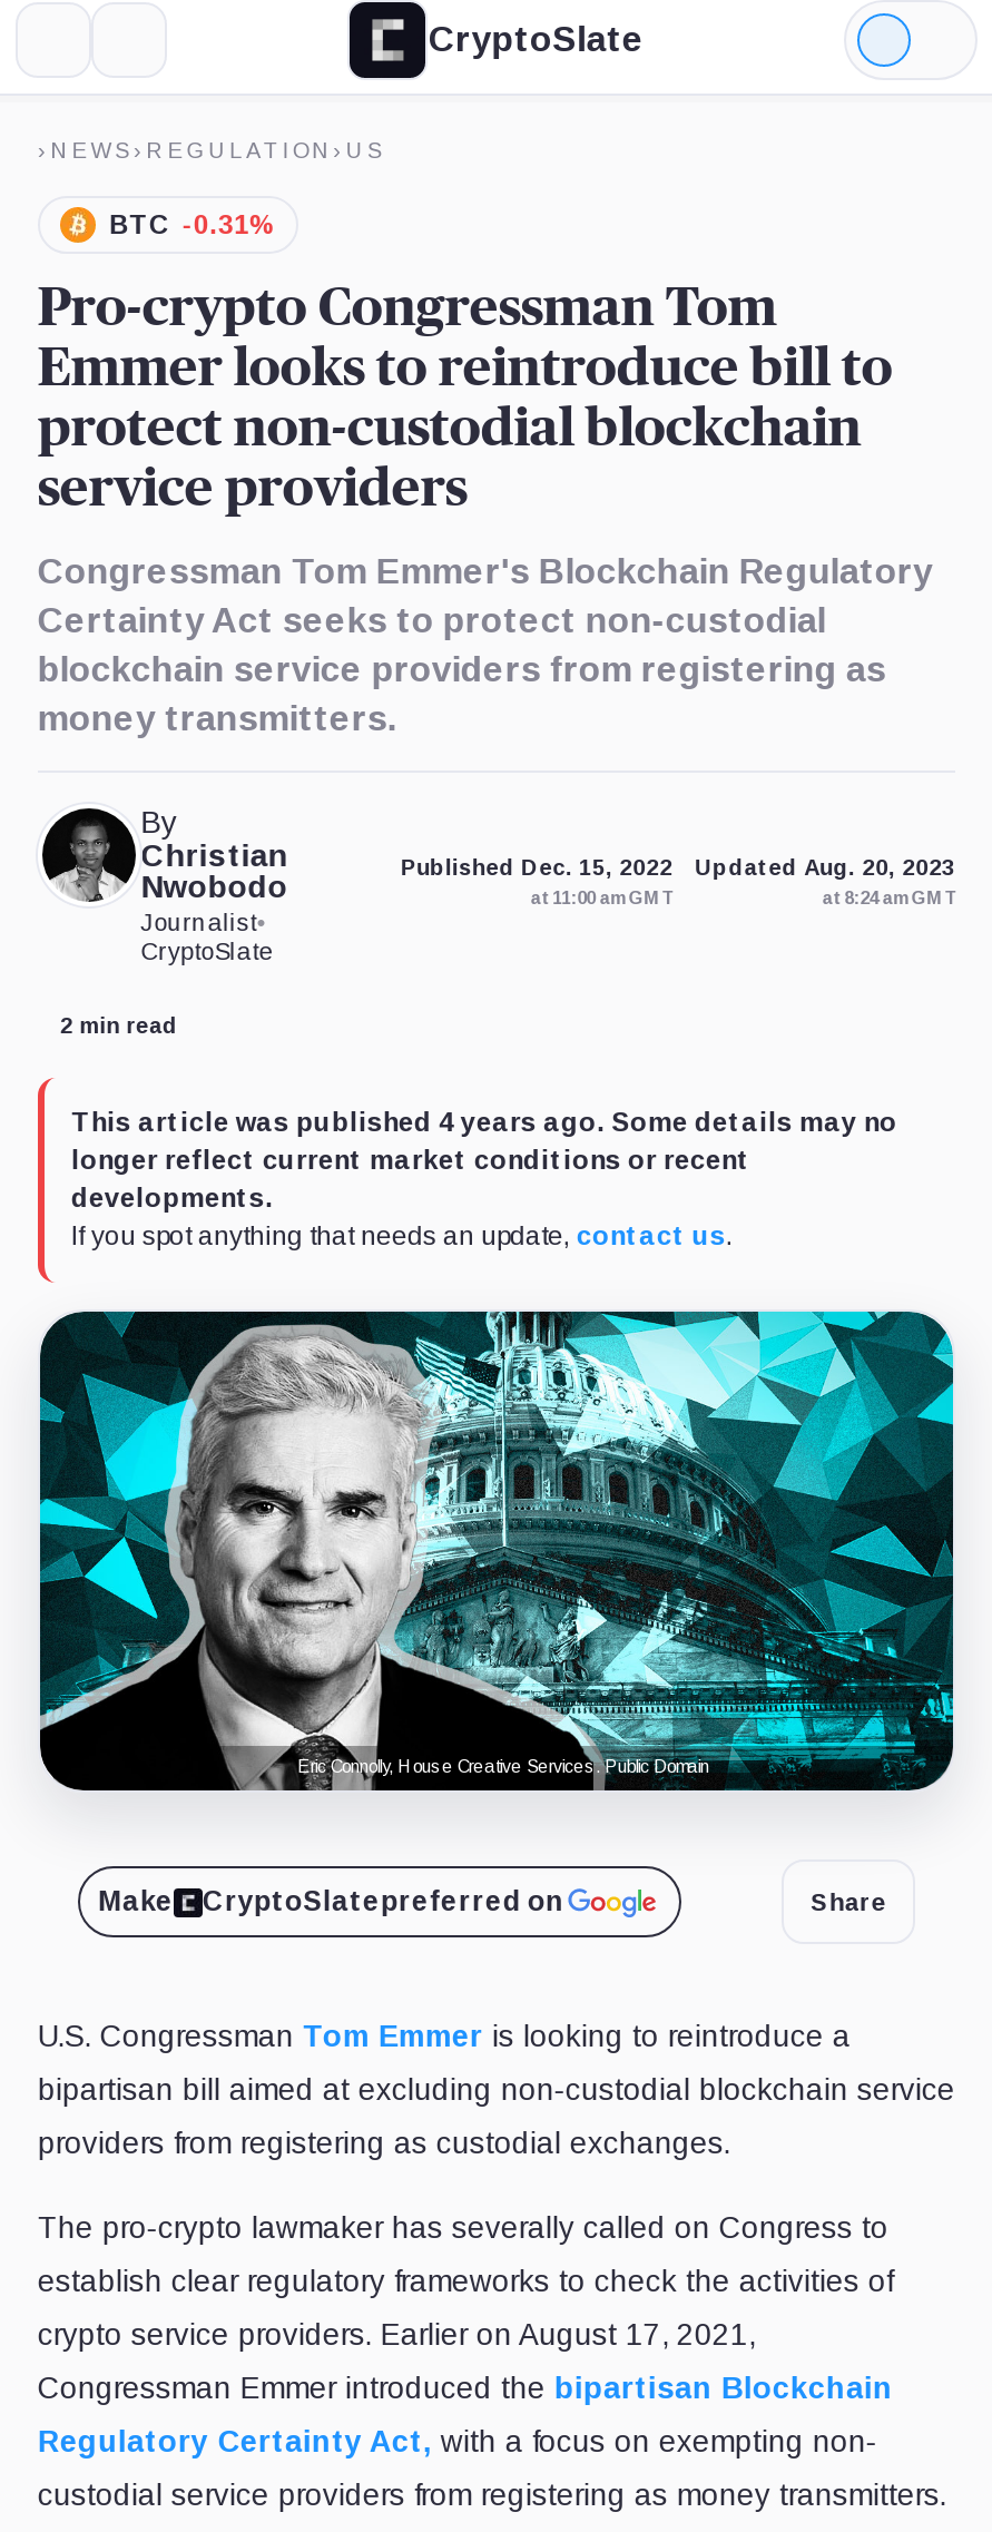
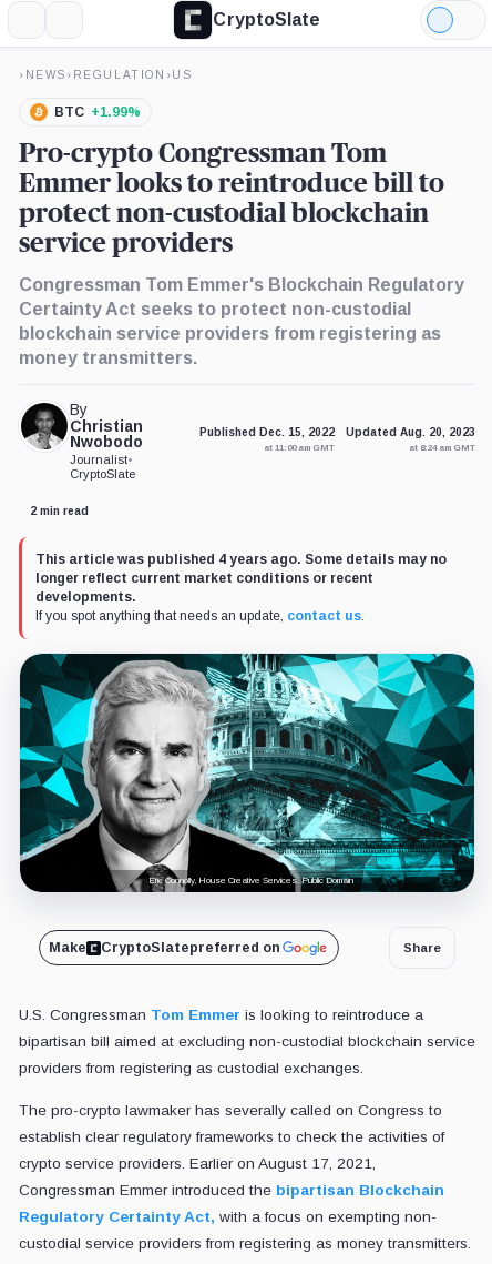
[109,209,276,240] BTC -0.31% -> [54,104,141,120] BTC +1.99%

